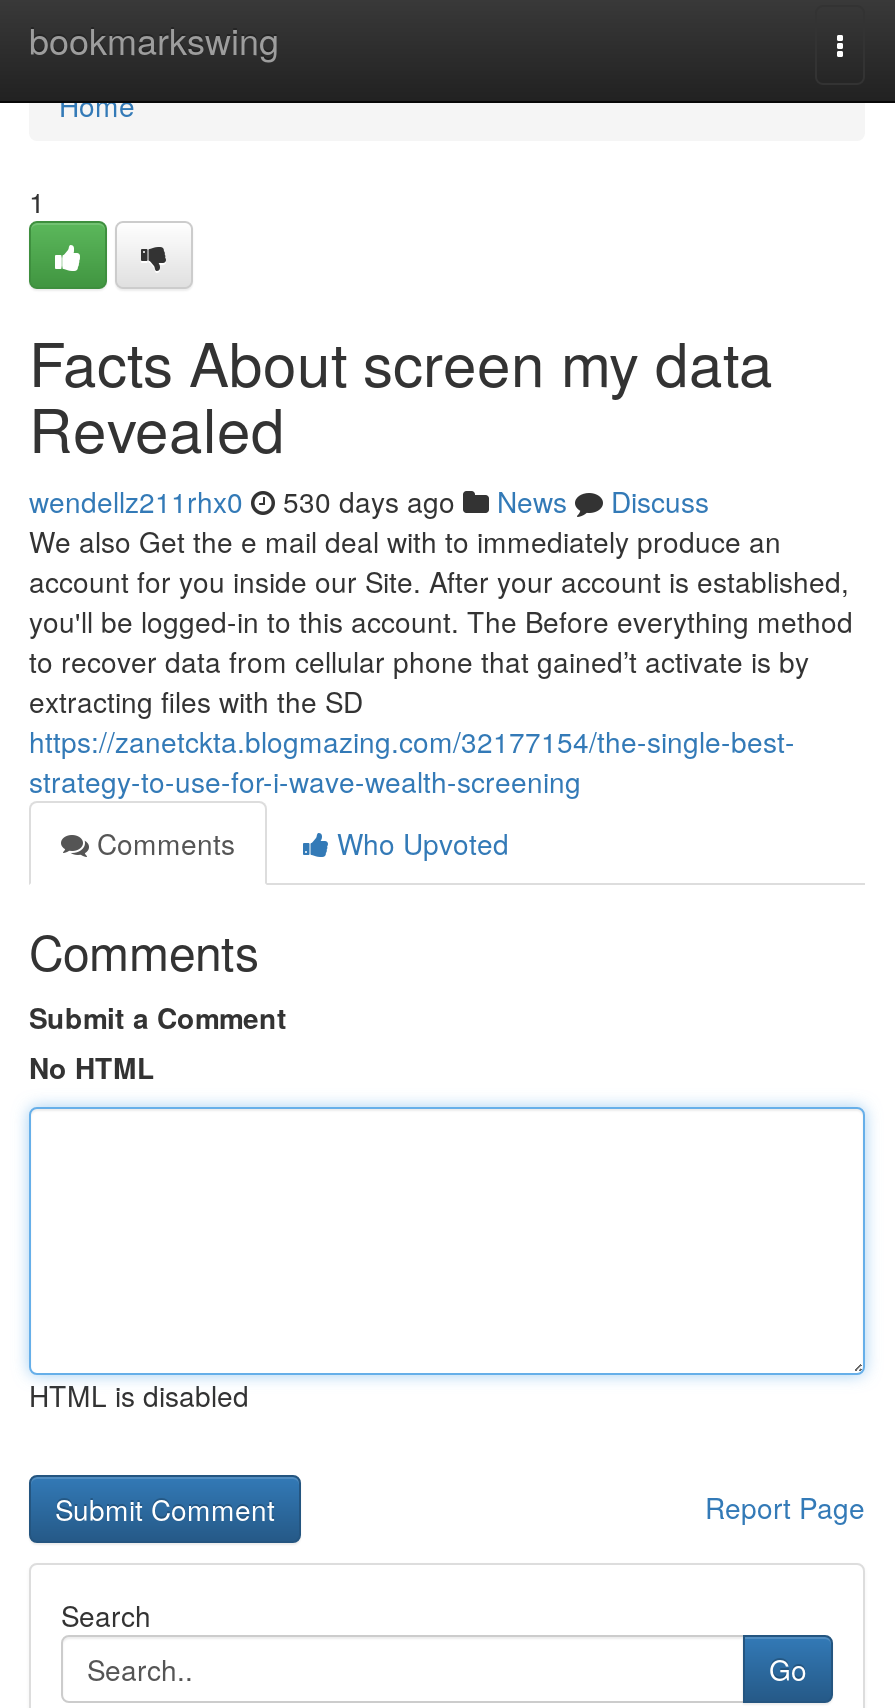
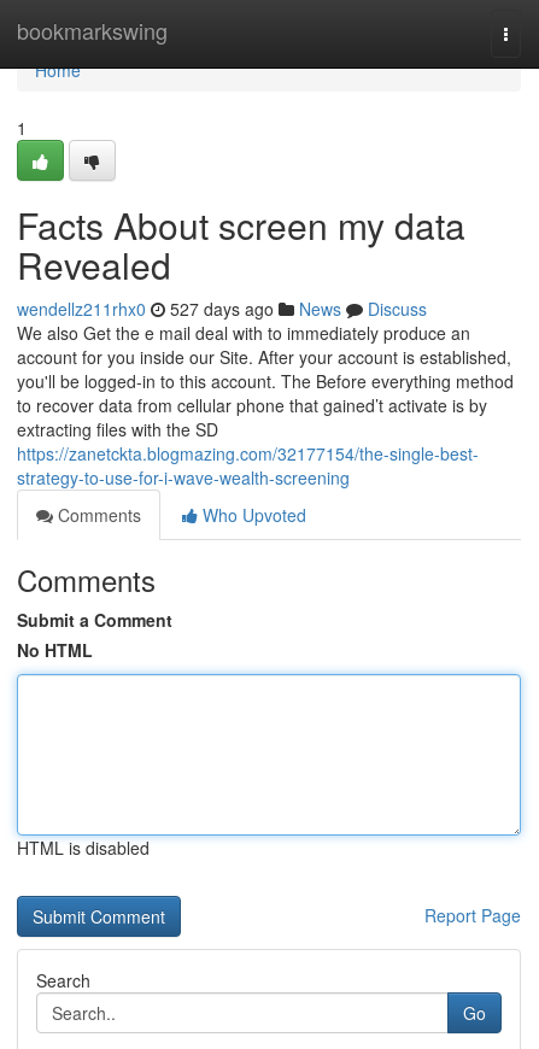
[29,481,709,521] wendellz211rhx0 530 days ago News Discuss -> [17,297,427,321] wendellz211rhx0 527 days ago News Discuss

